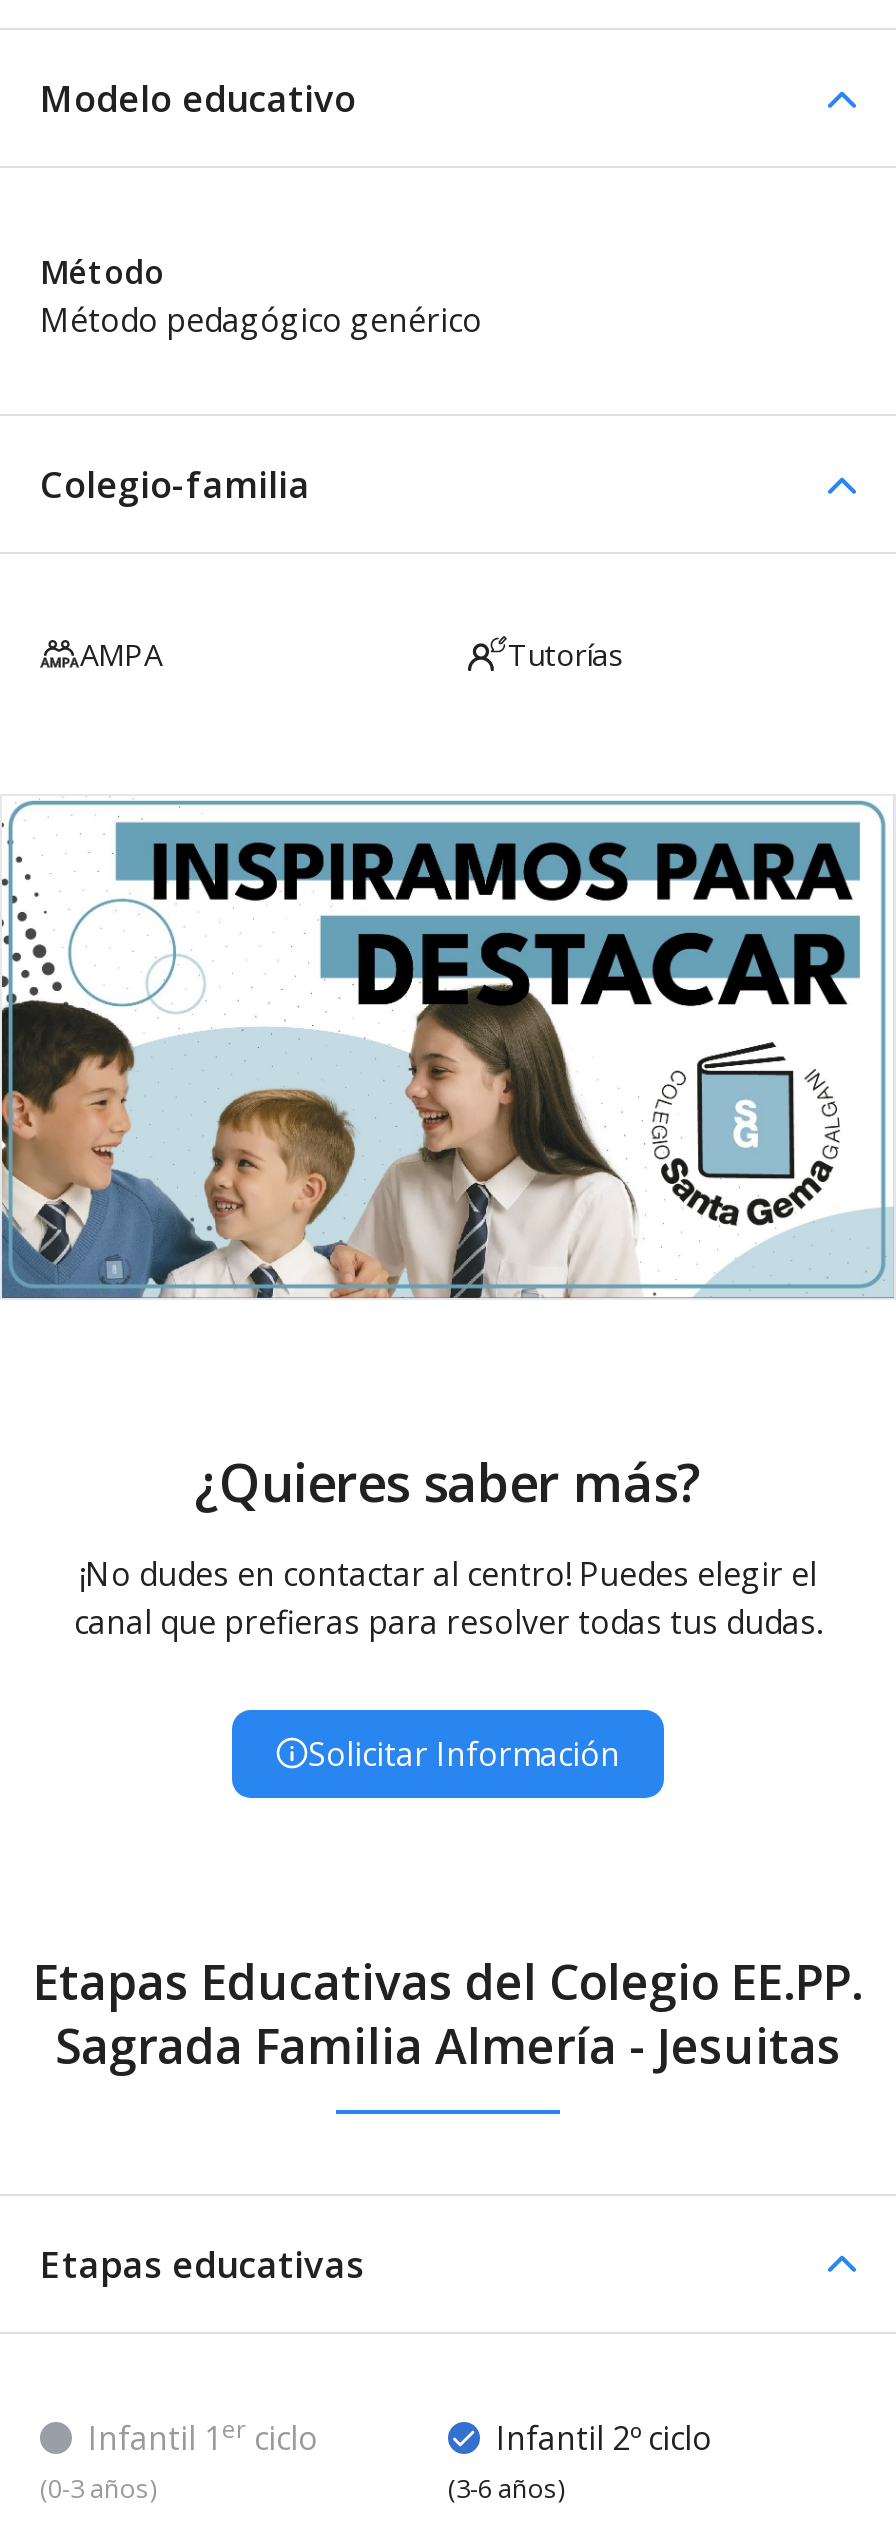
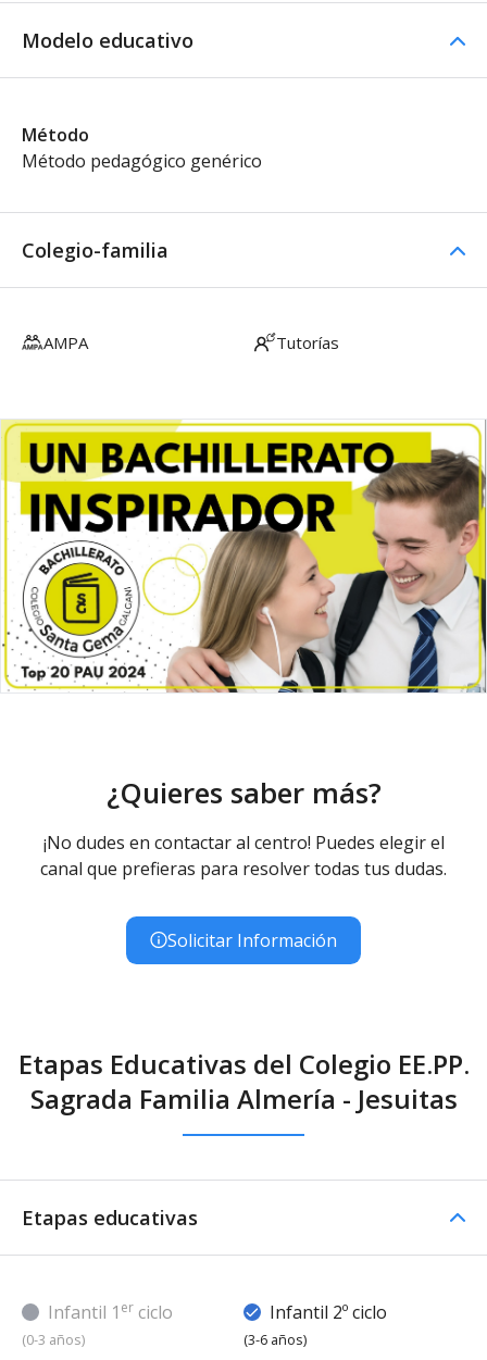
[6,796,890,1300] [image] -> [3,420,484,694] [image]

